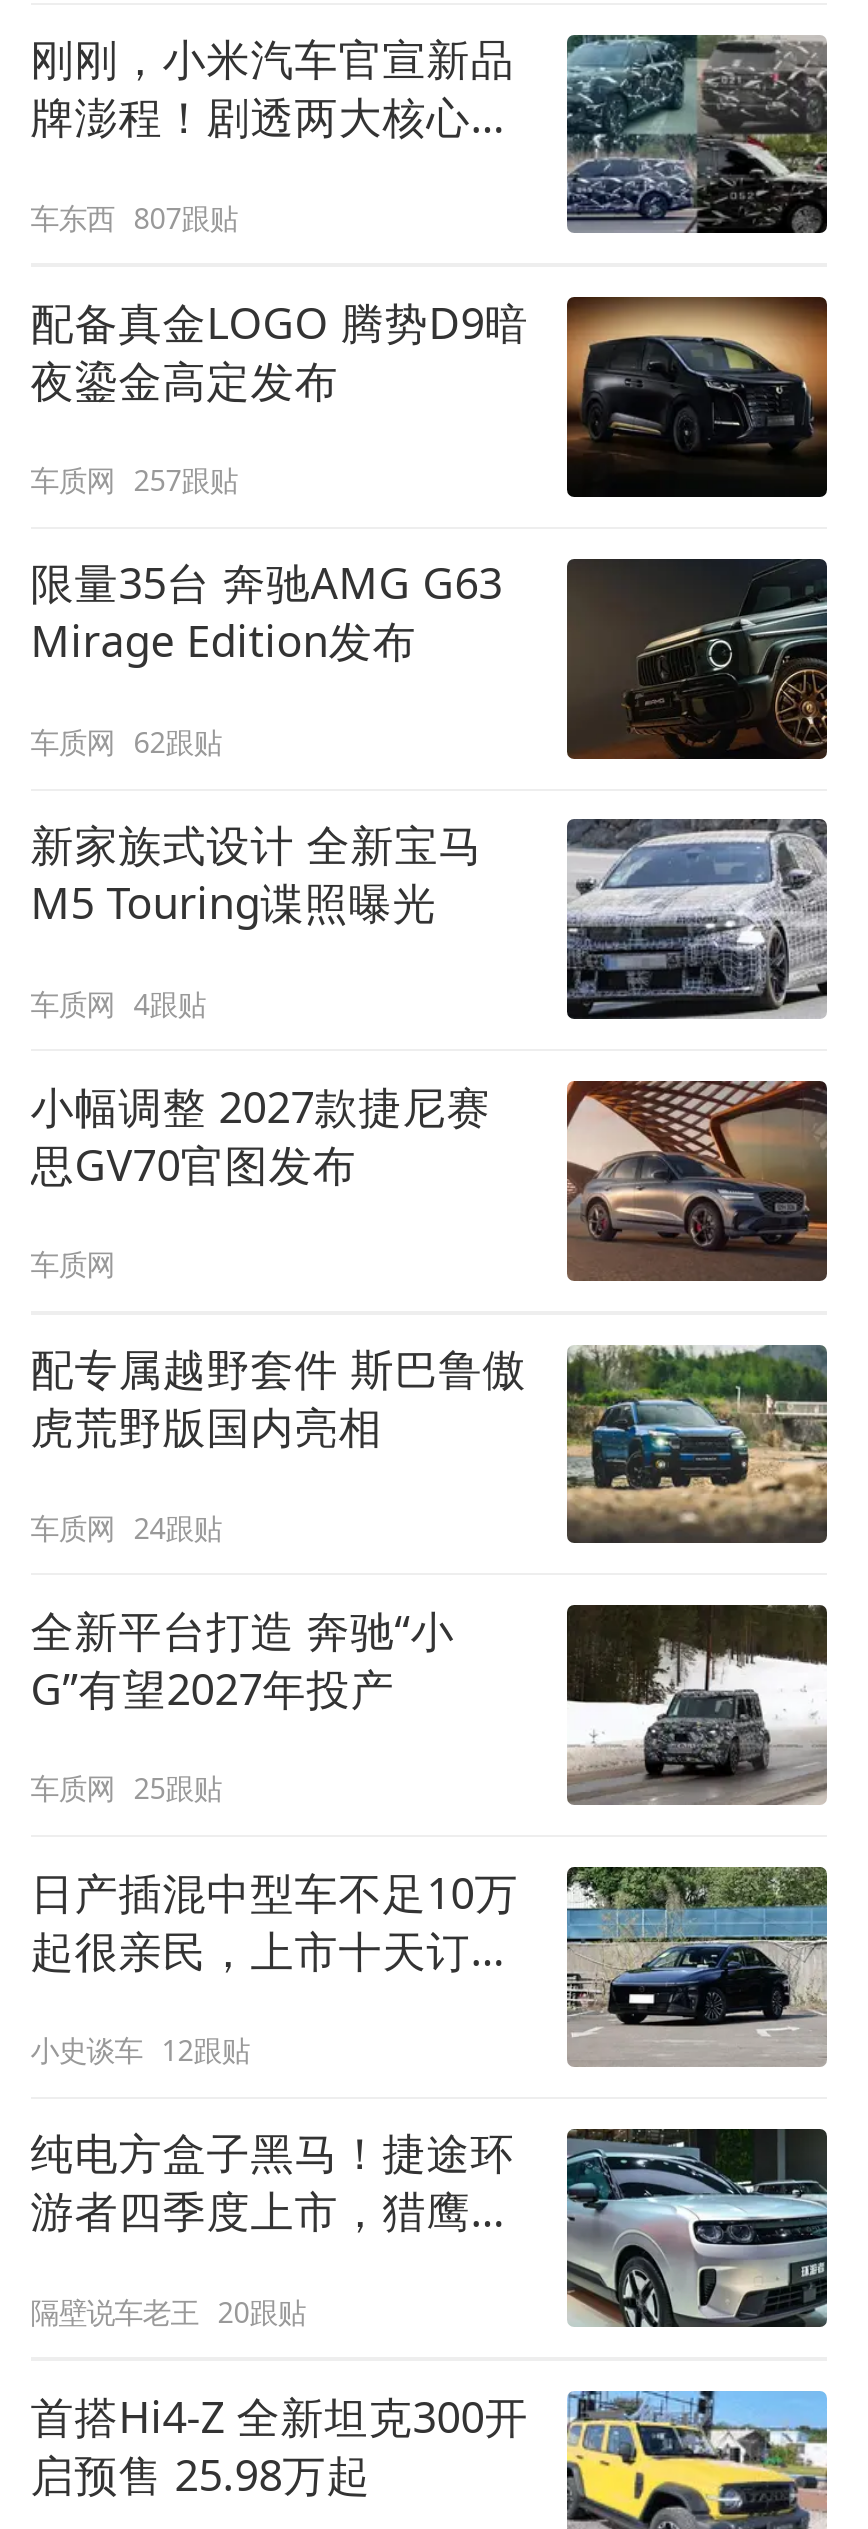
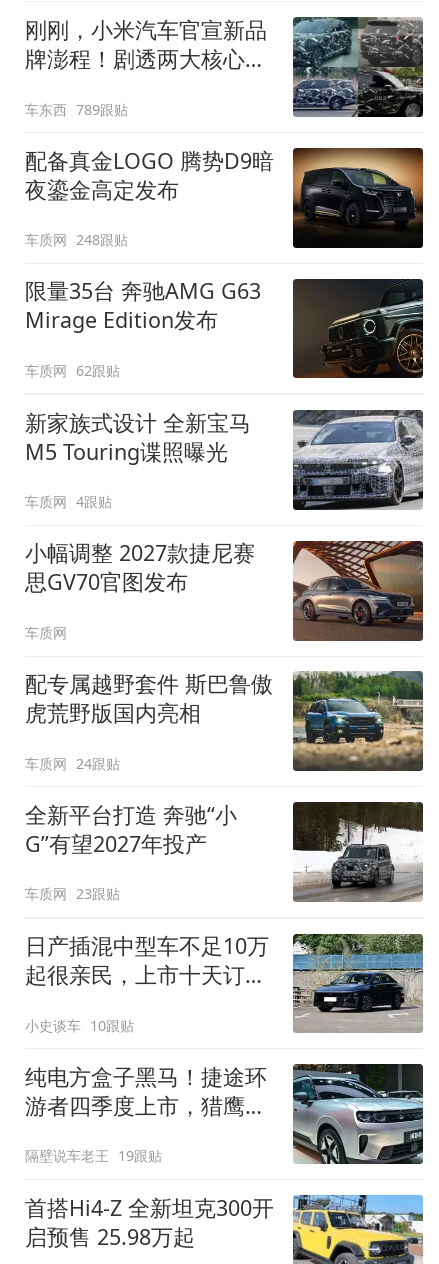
[30,198,238,236] 车东西 807跟贴 -> [25,99,128,118] 车东西 789跟贴
[30,461,238,499] 车质网 257跟贴 -> [25,230,128,249] 车质网 248跟贴
[30,1769,222,1807] 车质网 25跟贴 -> [25,884,120,903] 车质网 23跟贴
[30,2031,250,2069] 小史谈车 12跟贴 -> [25,1016,134,1035] 小史谈车 10跟贴
[30,2292,306,2330] 隔壁说车老王 20跟贴 -> [25,1146,162,1165] 隔壁说车老王 19跟贴

